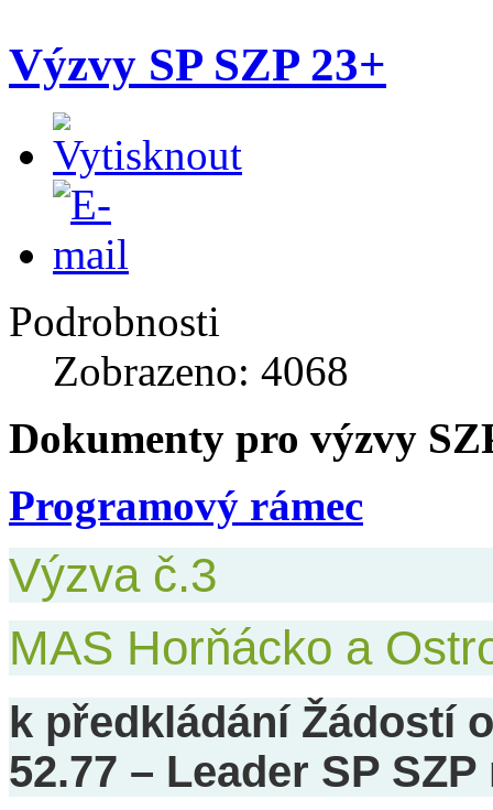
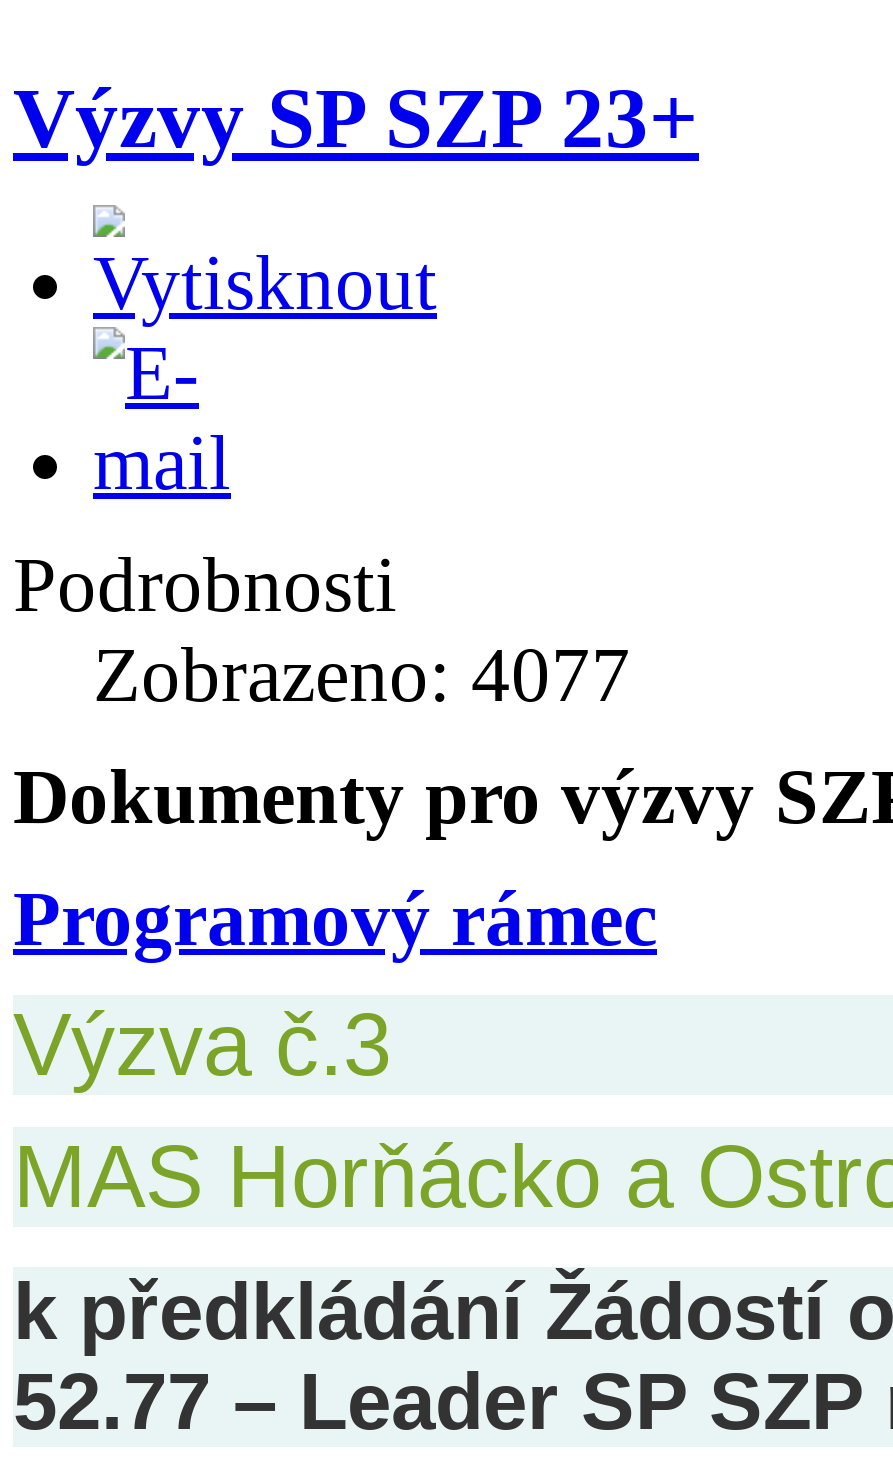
[53,348,349,395] Zobrazeno: 4068 -> [93,632,631,718] Zobrazeno: 4077

